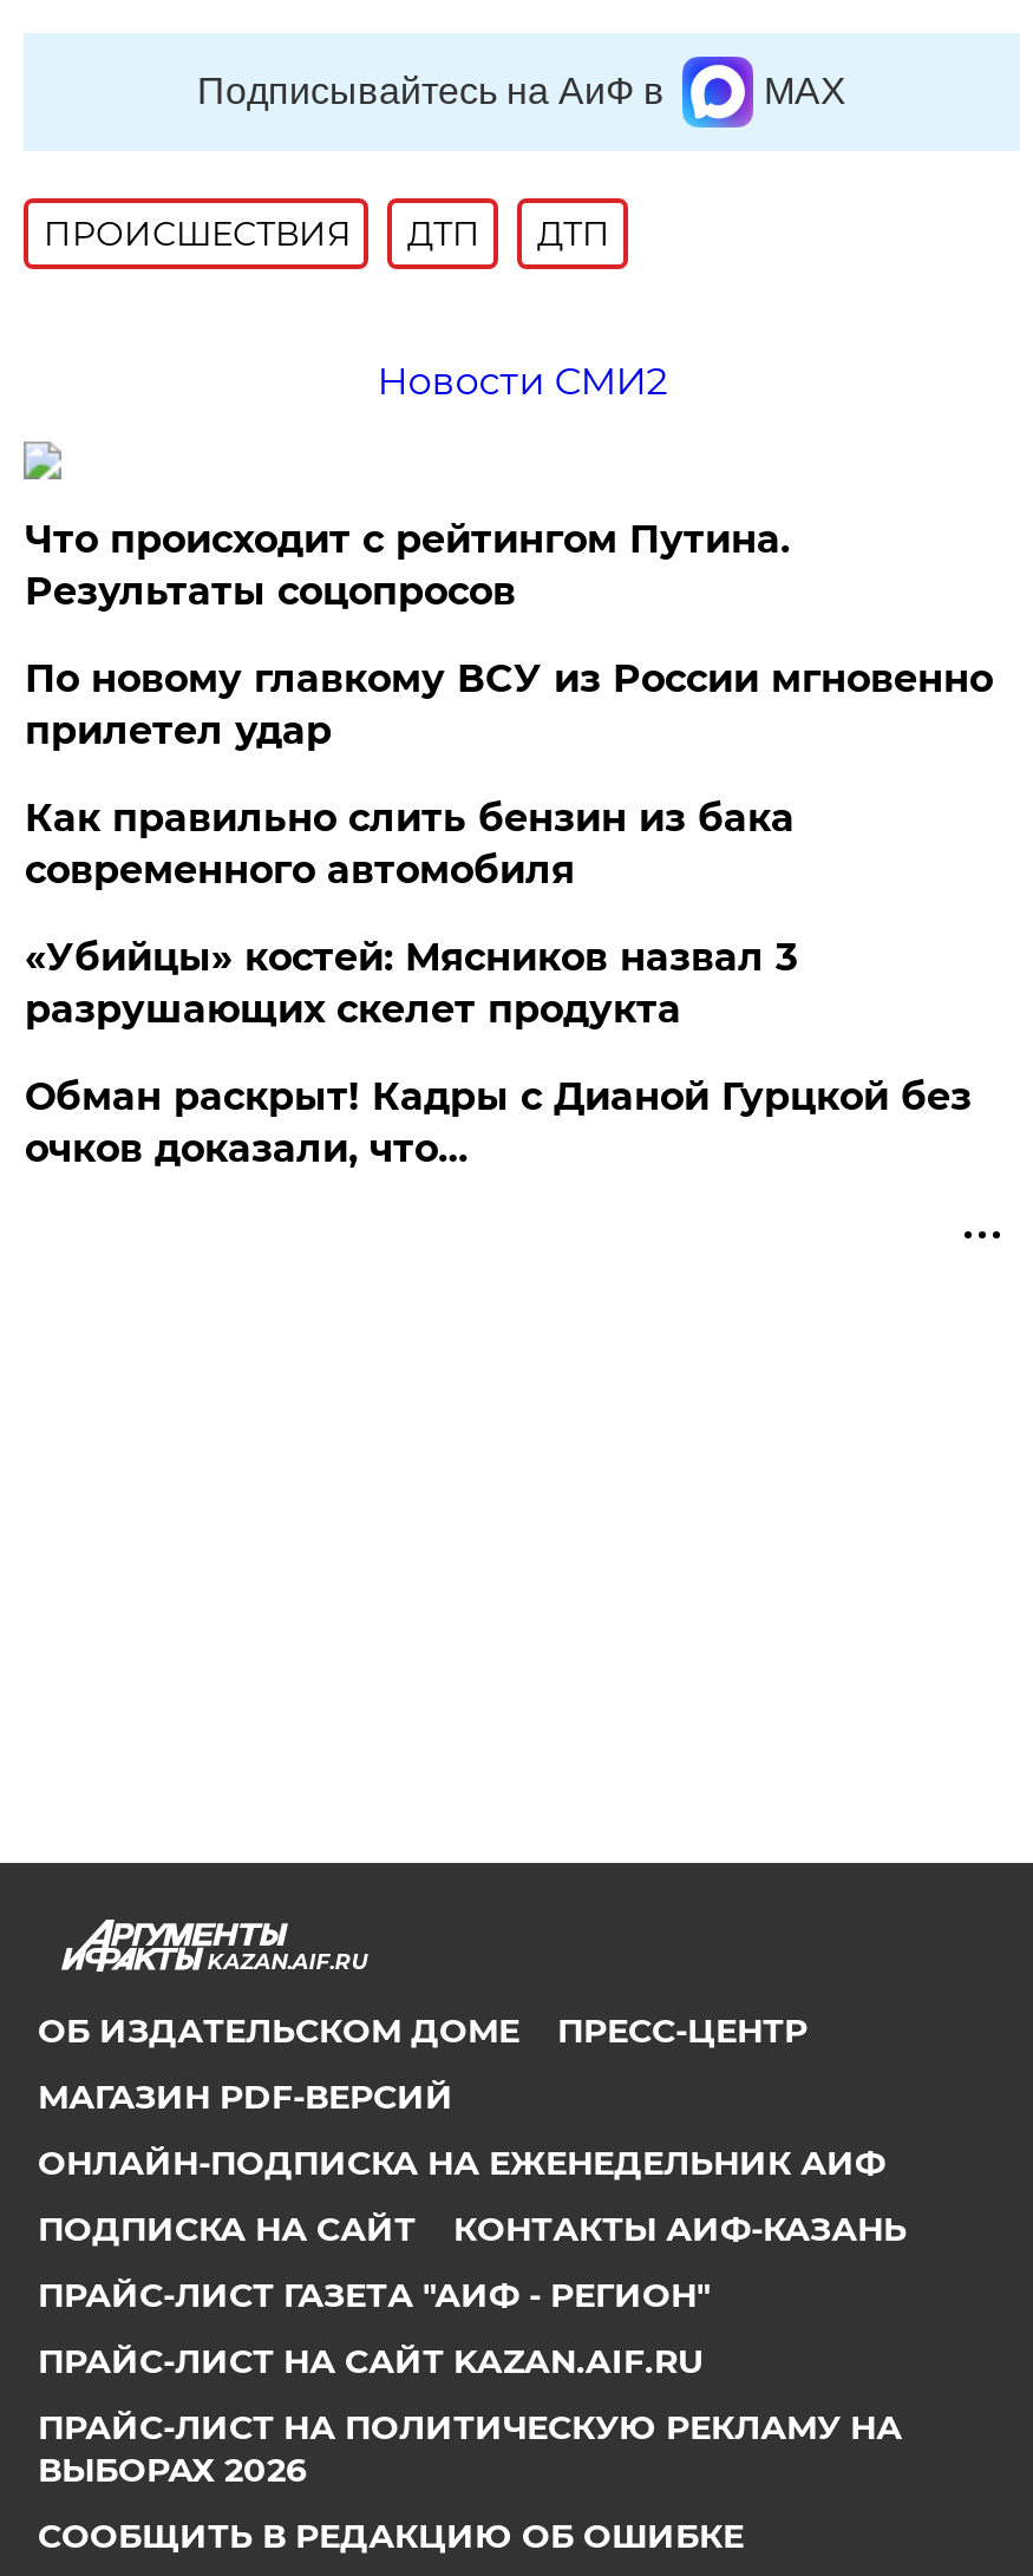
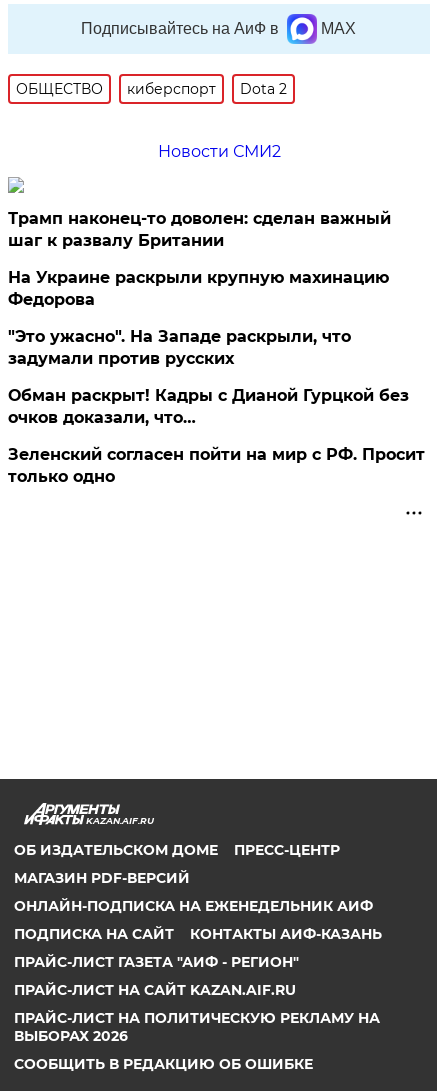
[43,213,610,255] ПРОИСШЕСТВИЯ | ДТП | ДТП -> [16,80,287,98] ОБЩЕСТВО | киберспорт | Dota 2
[25,517,993,1032] Что происходит с рейтингом Путина. | Результаты соцопросов | По новому главкому ВСУ из России мгновенно | прилетел удар | Как правильно слить бензин из бака | современного автомобиля | «Убийцы» костей: Мясников назвал 3 | разрушающих скелет продукта -> [8,209,391,368] Трамп наконец-то доволен: сделан важный | шаг к развалу Британии | На Украине раскрыли крупную махинацию | Федорова | "Это ужасно". На Западе раскрыли, что | задумали против русских
moved [25,1074,971,1171] -> [8,386,409,427]: Обман раскрыт! Кадры с Дианой Гурцкой без | очков доказали, что…
none -> [8,445,425,486] Зеленский согласен пойти на мир с РФ. Просит | только одно

